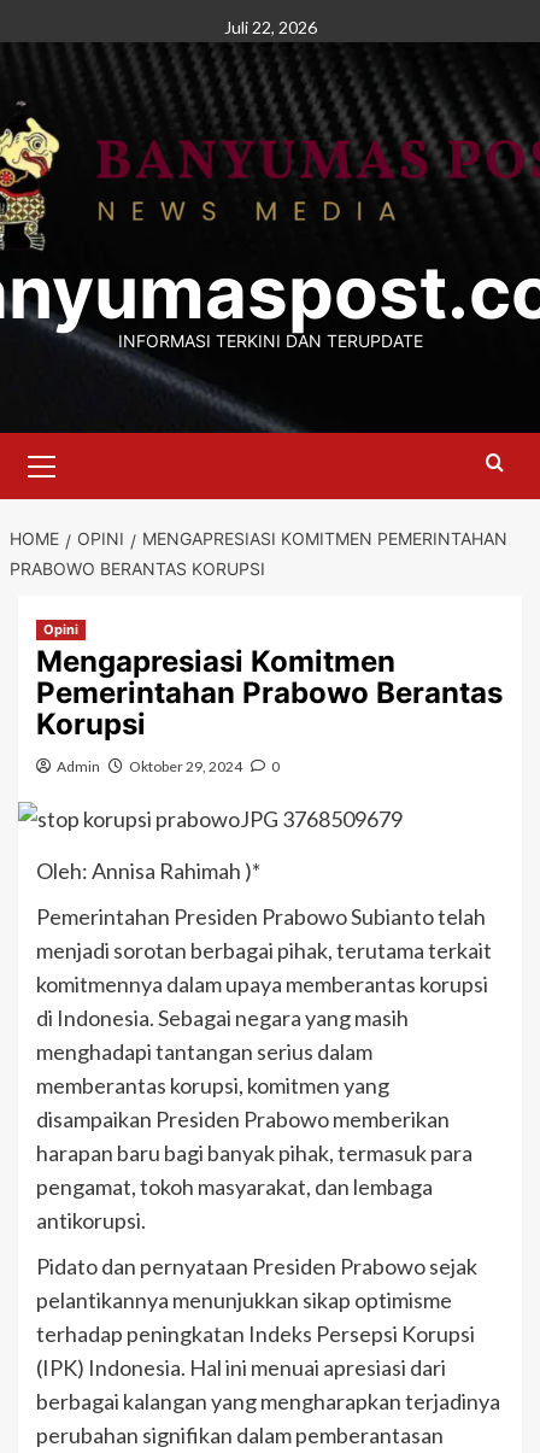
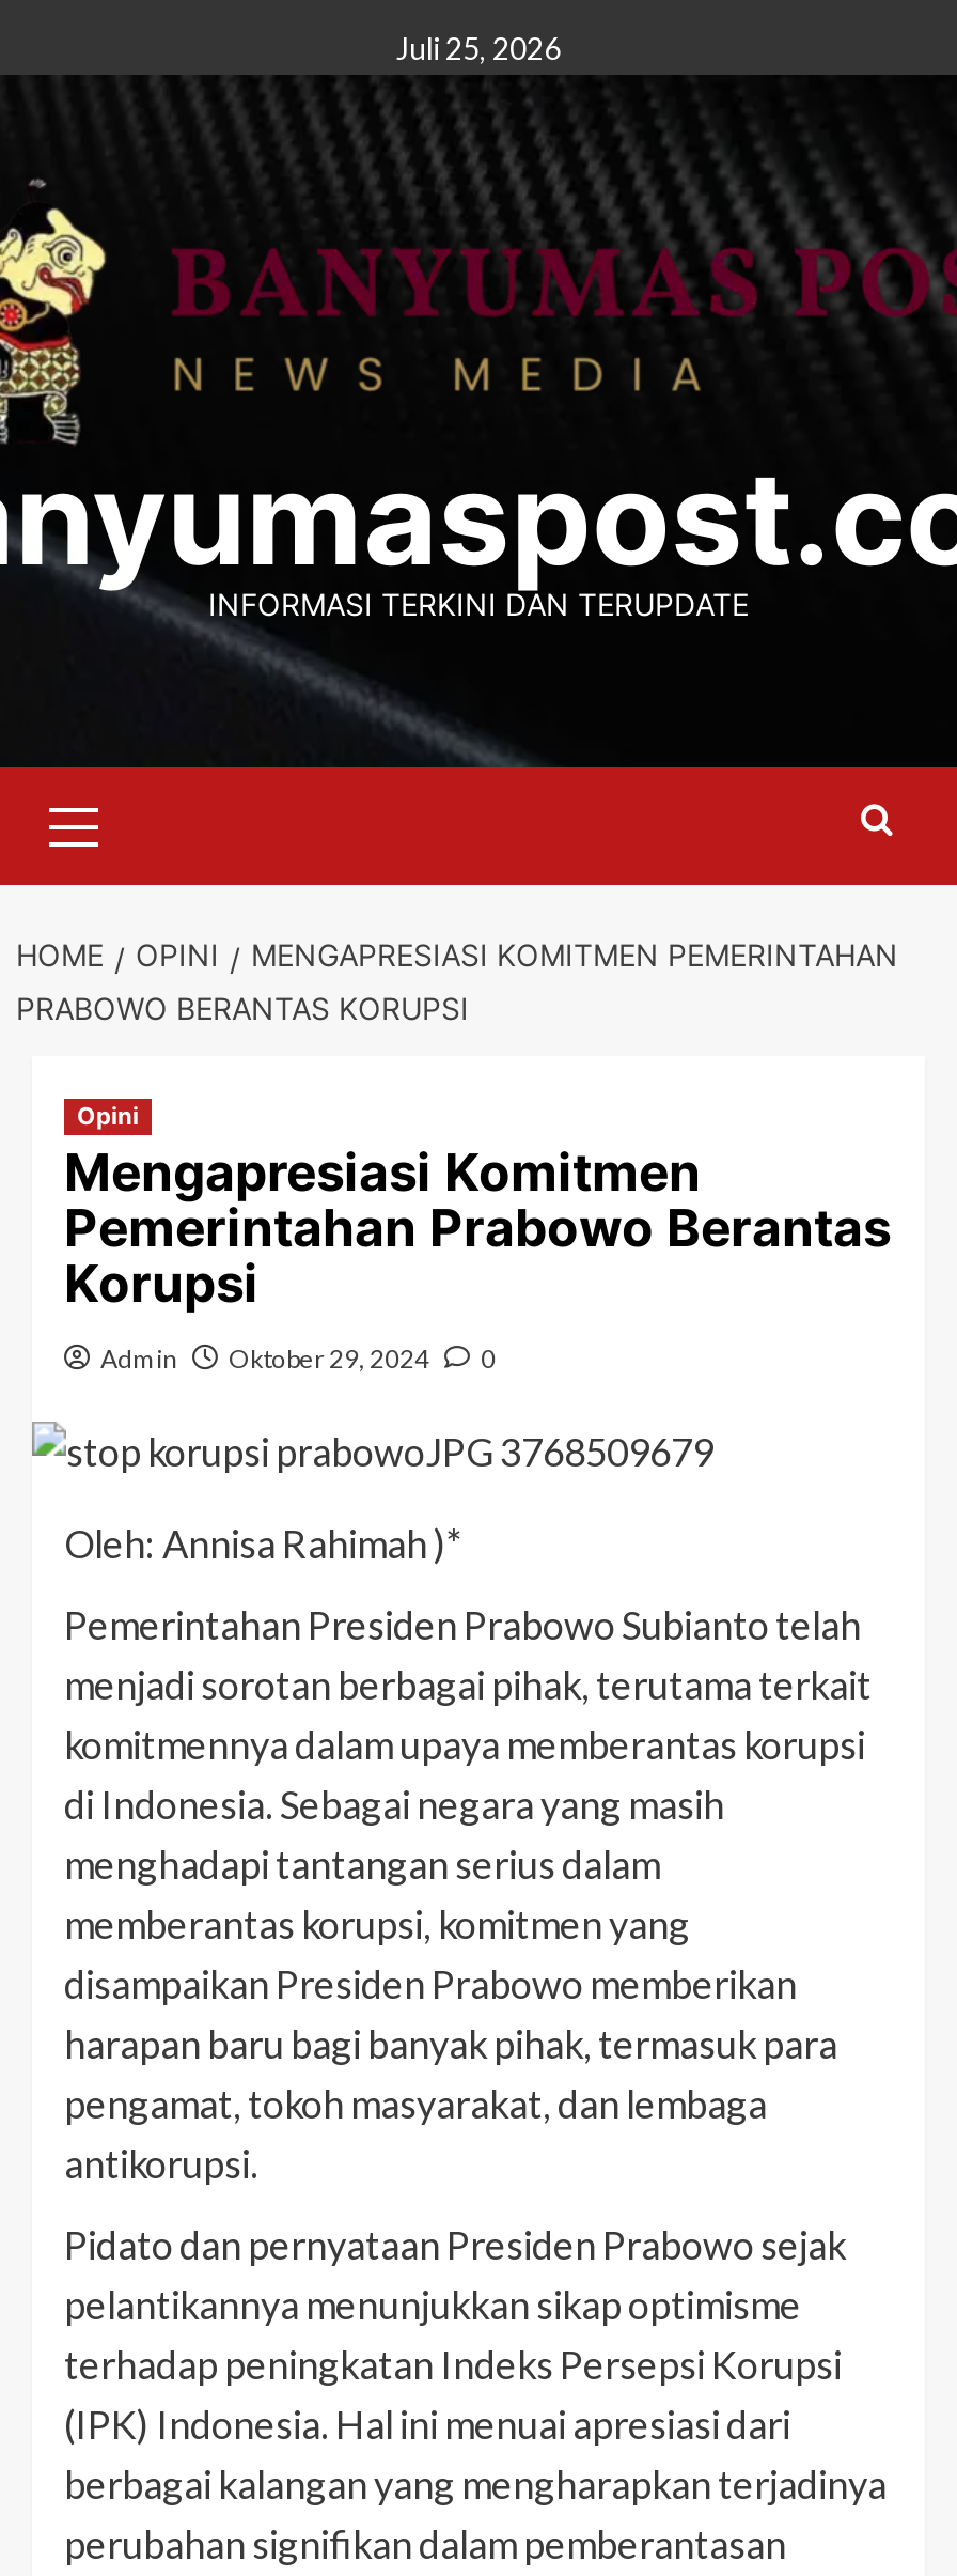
[224,17,316,37] Juli 22, 2026 -> [396,30,561,66] Juli 25, 2026

